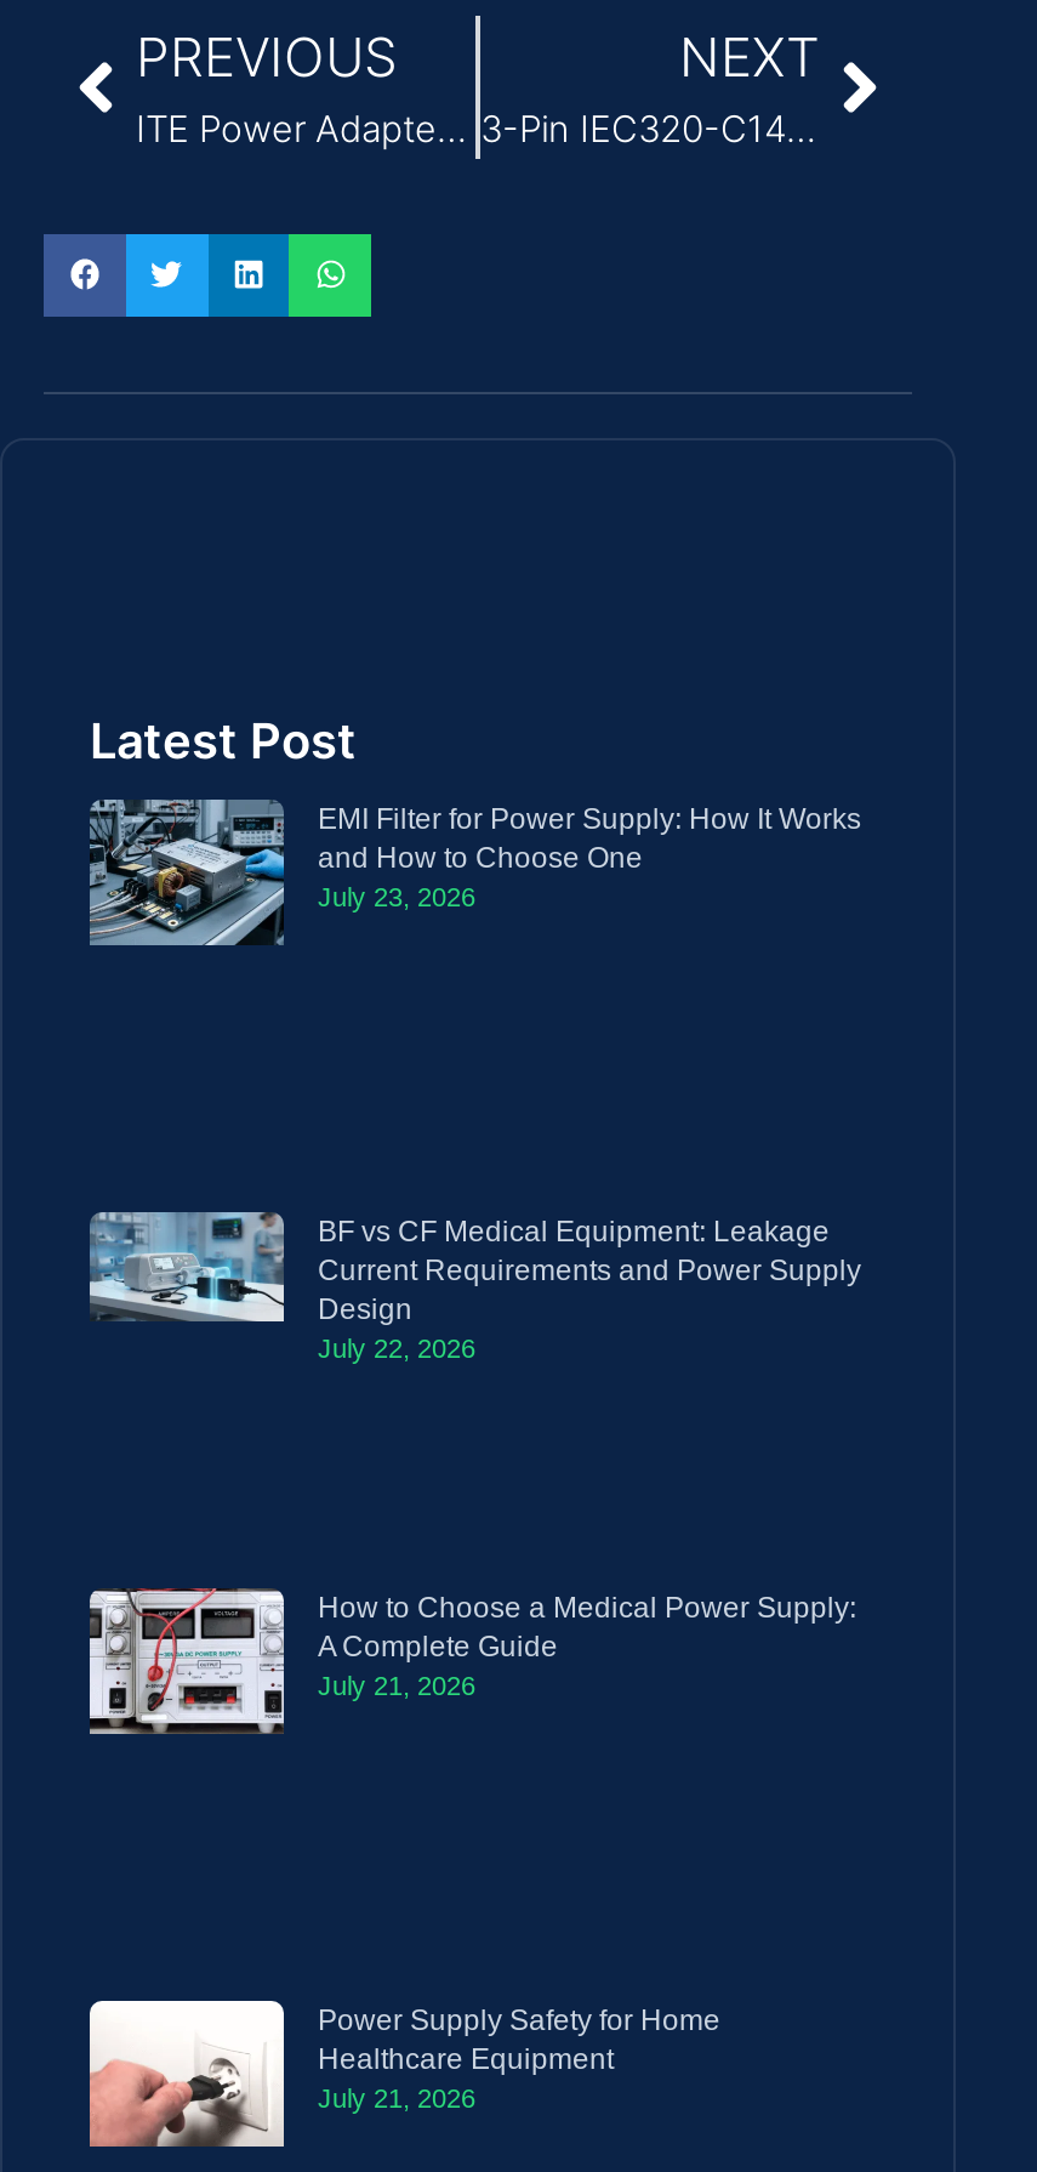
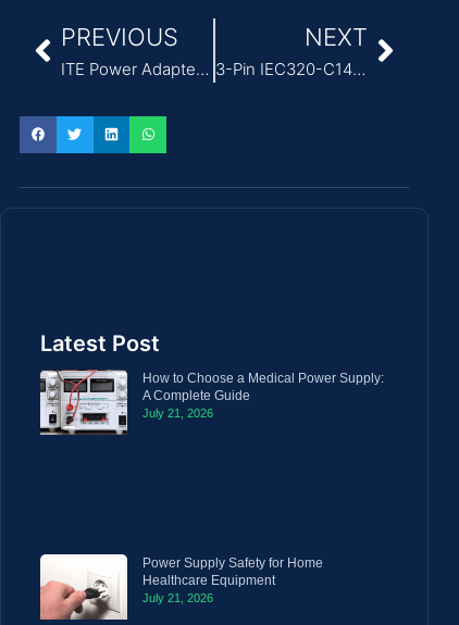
[90,797,861,948] [image] | EMI Filter for Power Supply: How It Works | and How to Choose One | July 23, 2026 -> none
[90,1210,861,1362] [image] | BF vs CF Medical Equipment: Leakage | Current Requirements and Power Supply | Design | July 22, 2026 -> none

